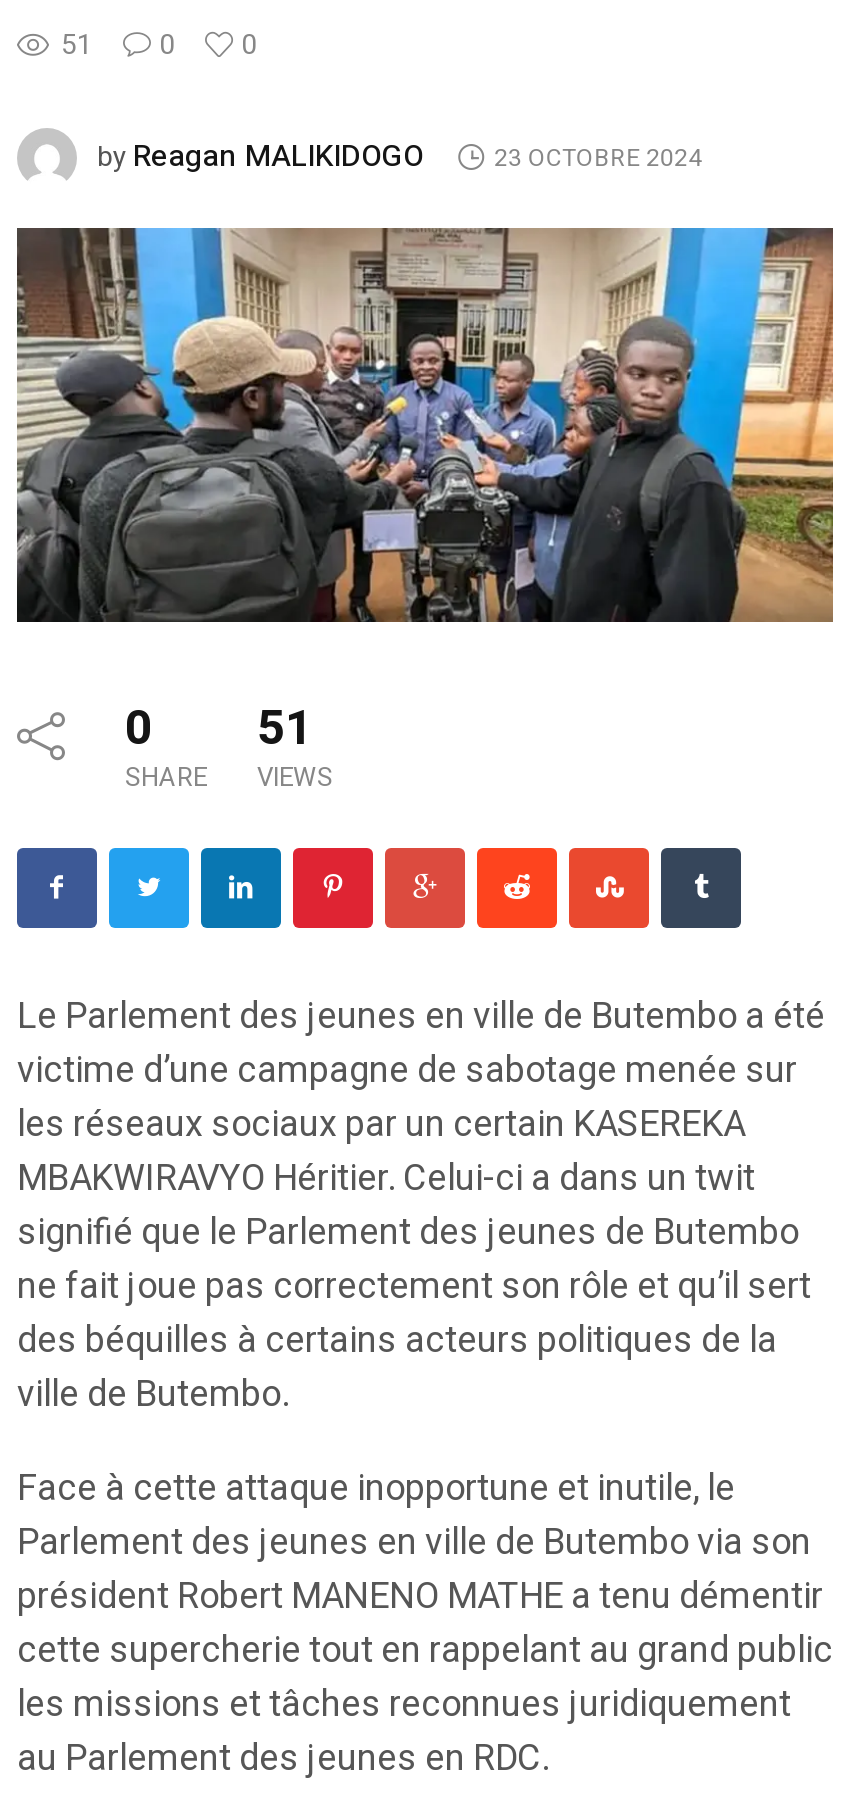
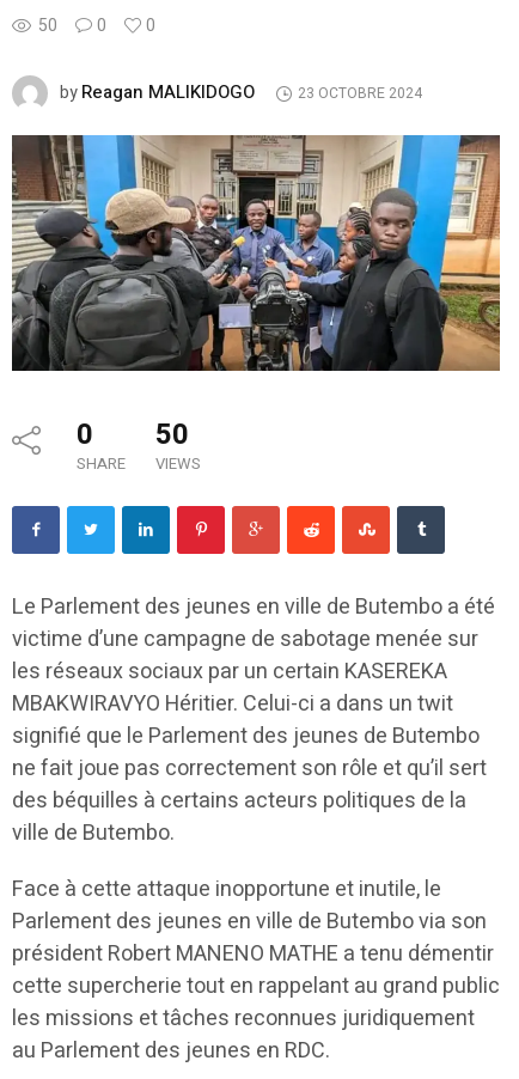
[61,24,257,66] 51 0 0 -> [38,14,155,39] 50 0 0
[125,693,313,763] 0 51 -> [77,414,189,456] 0 50

